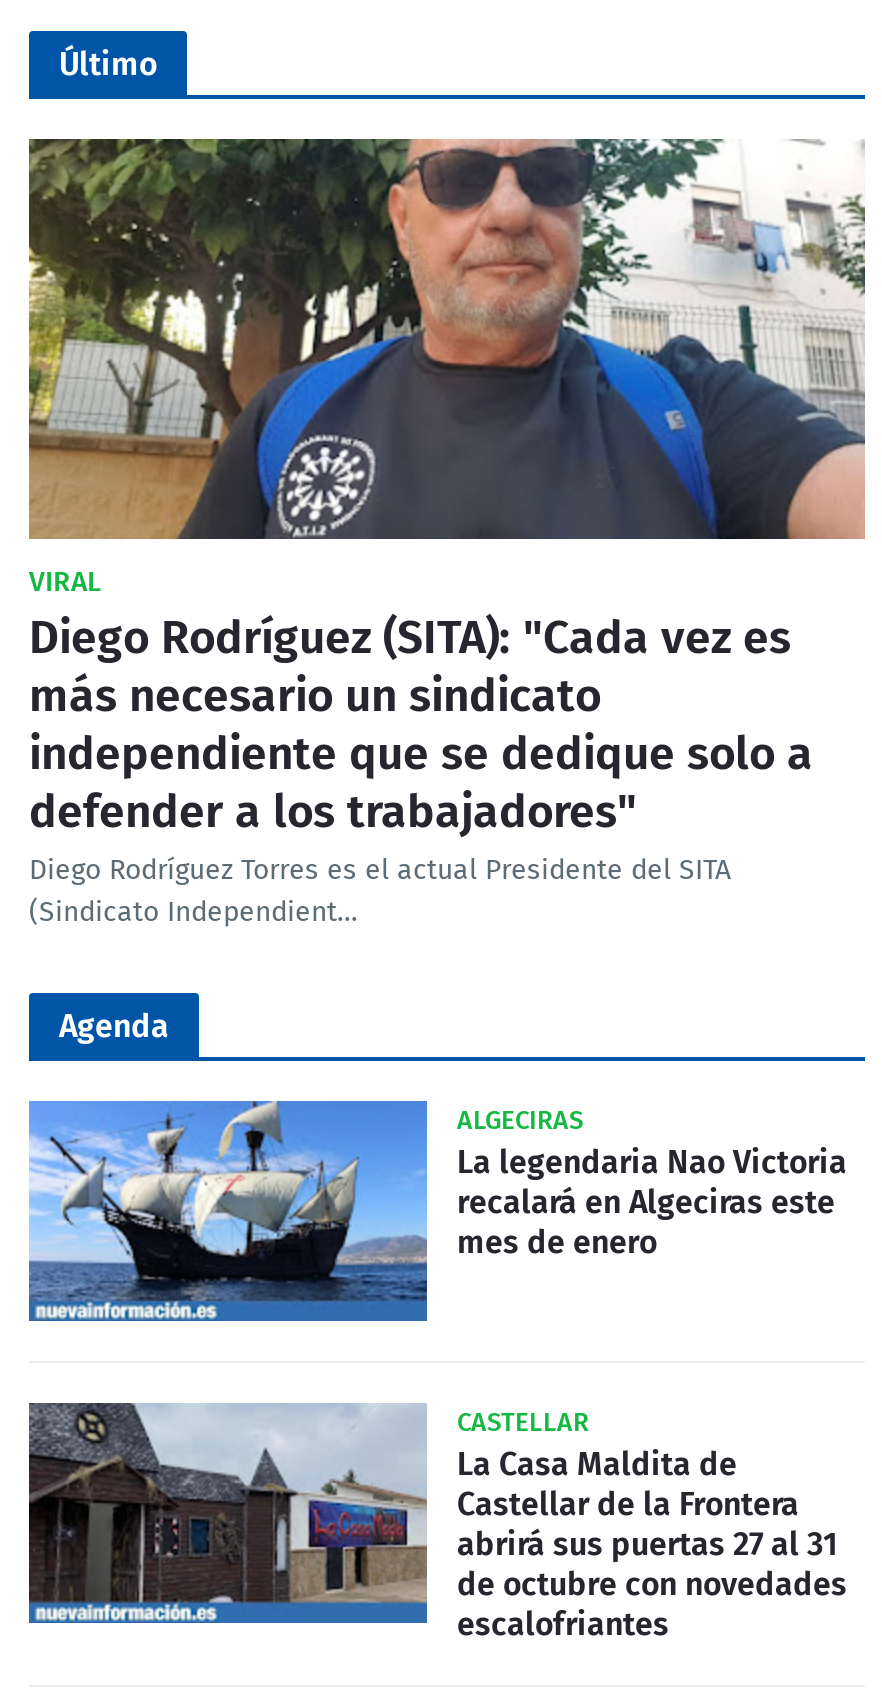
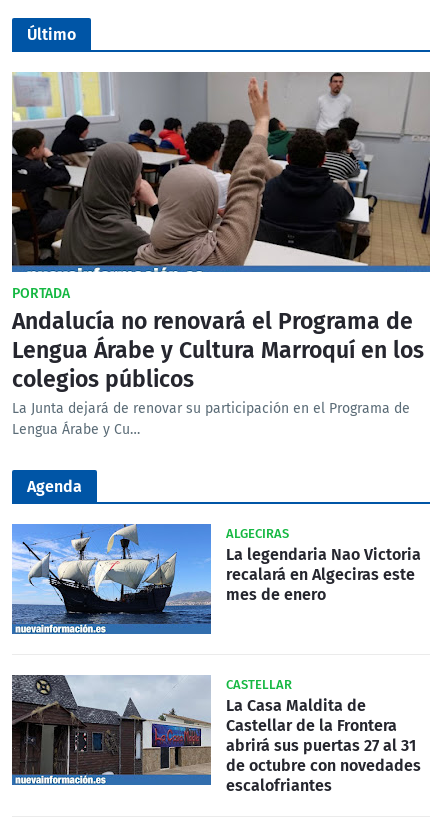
[27,137,865,930] [image] | VIRAL | Diego Rodríguez (SITA): "Cada vez es | más necesario un sindicato | independiente que se dedique solo a | defender a los trabajadores" | Diego Rodríguez Torres es el actual Presidente del SITA | (Sindicato Independient… -> [11,72,431,438] [image] | PORTADA | Andalucía no renovará el Programa de | Lengua Árabe y Cultura Marroquí en los | colegios públicos | La Junta dejará de renovar su participación en el Programa de | Lengua Árabe y Cu…

